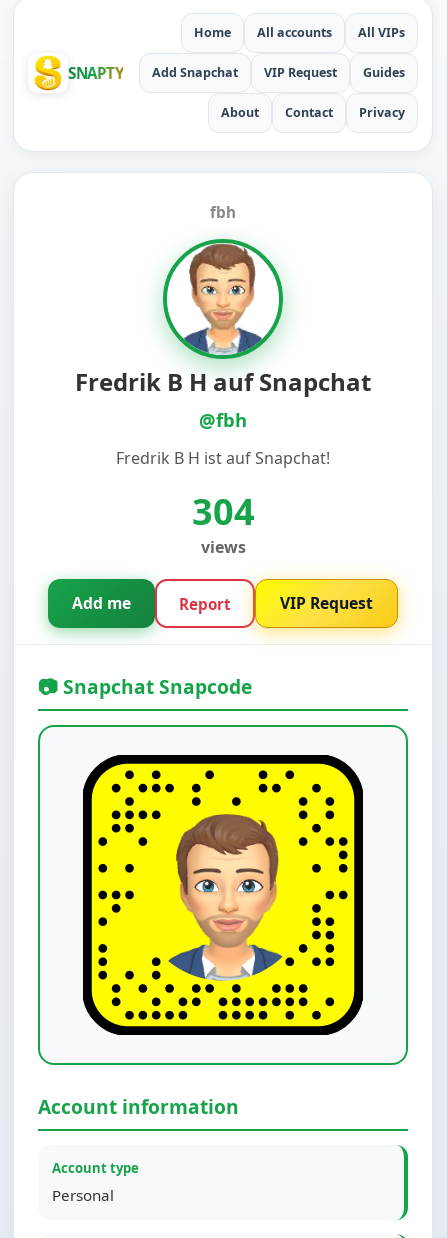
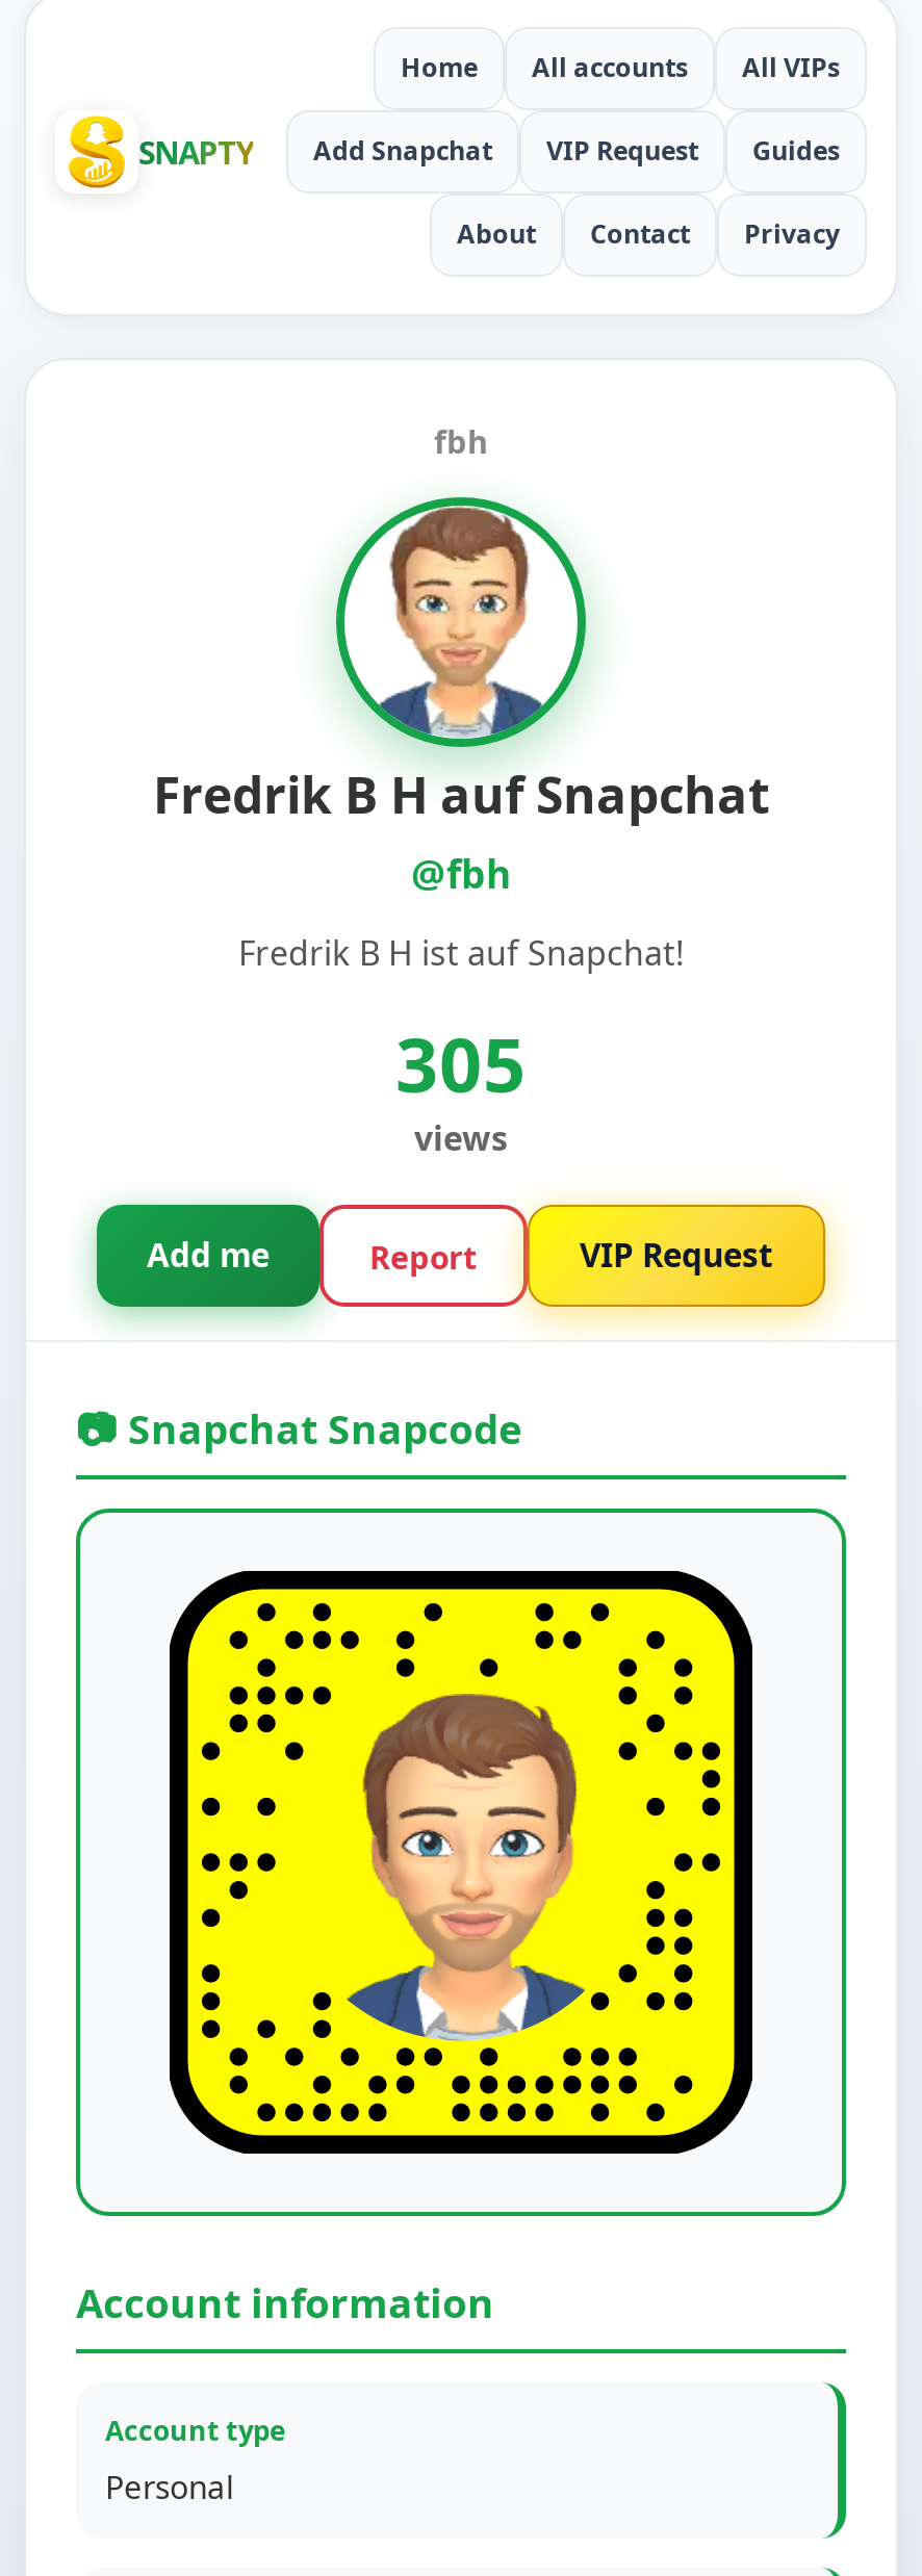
[191,487,254,536] 304 -> [395,1013,527,1115] 305

